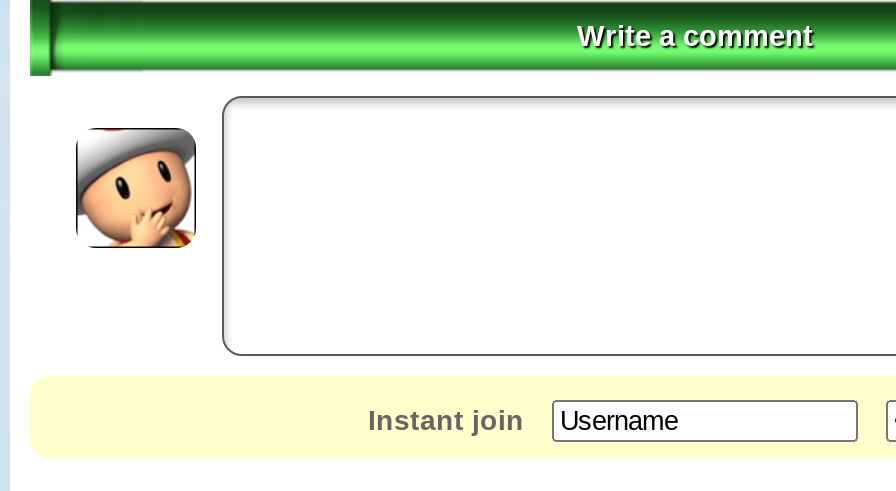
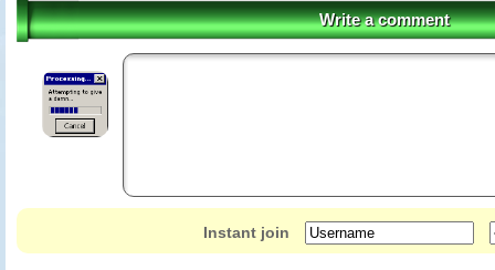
[74,128,194,248] [image] -> [42,72,106,137] [image]

